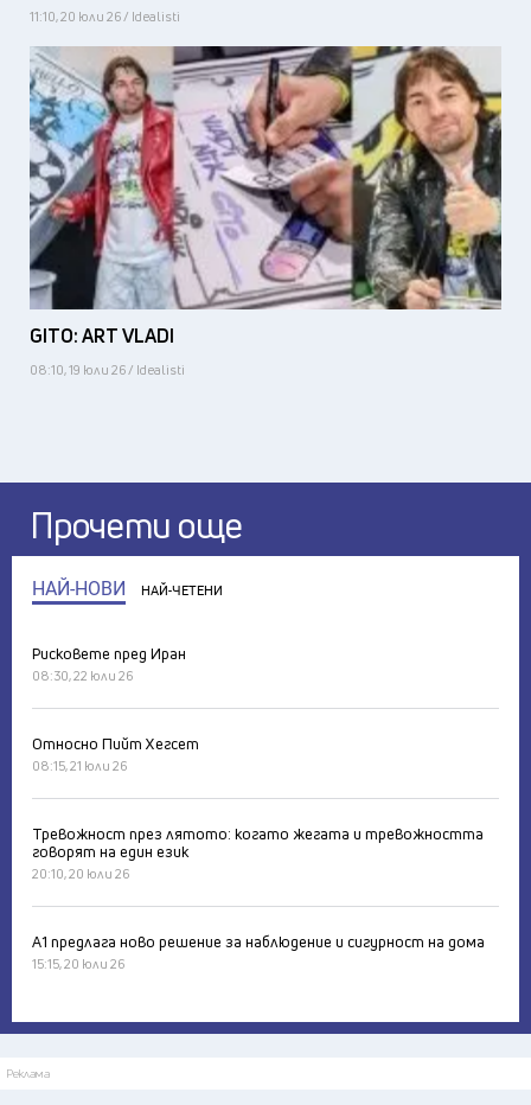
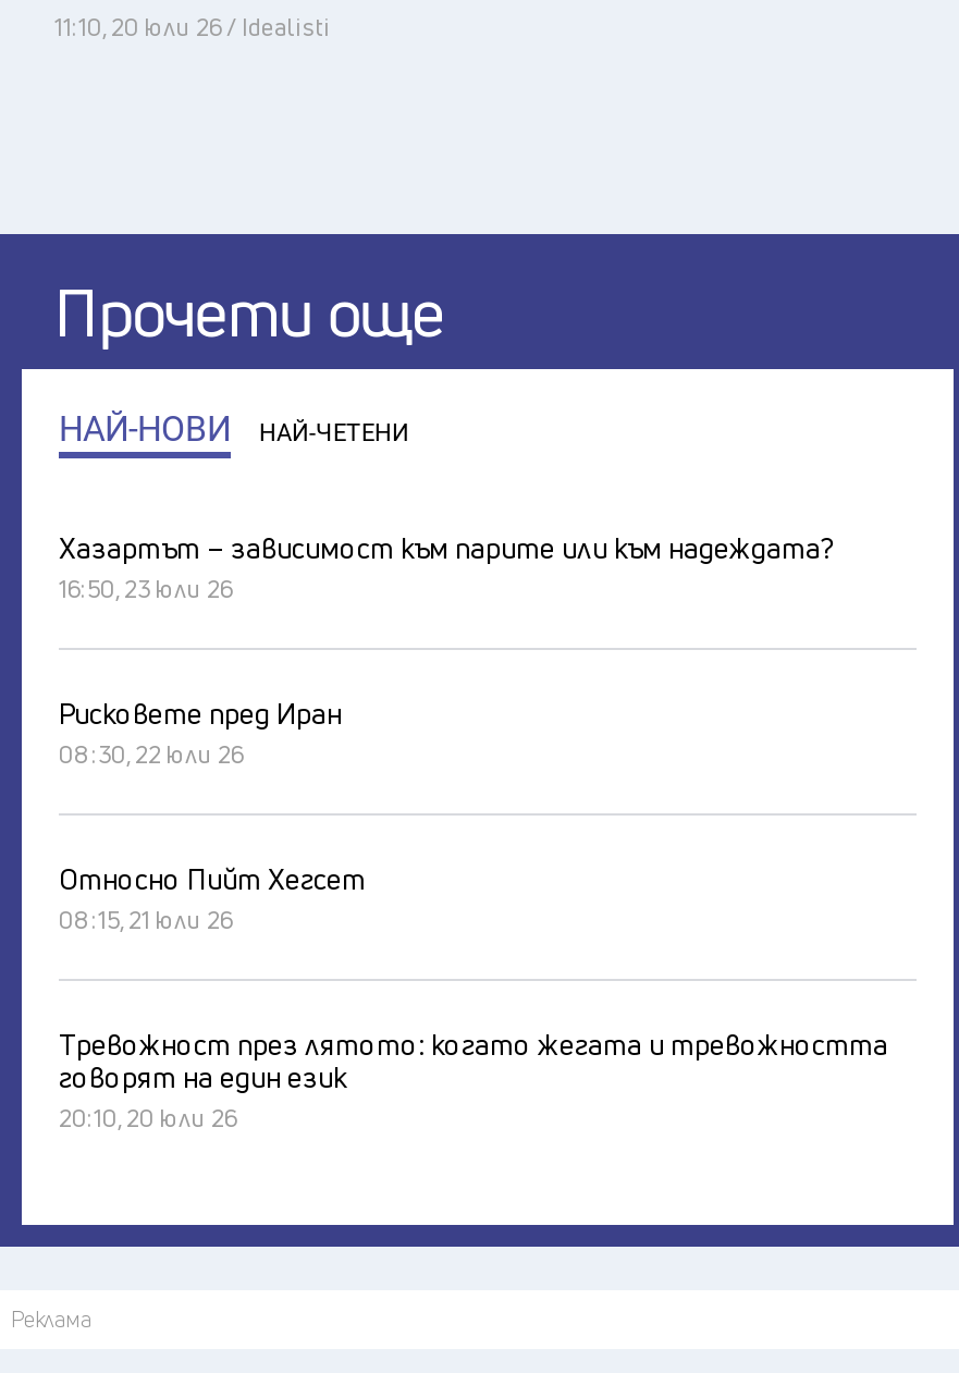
[28,45,503,378] [image] | GITO: ART VLADI | 08:10, 19 юли 26 / Idealisti -> none
none -> [59,528,832,605] Хазартът – зависимост към парите или към надеждата? | 16:50, 23 юли 26
[32,931,485,972] А1 предлага ново решение за наблюдение и сигурност на дома | 15:15, 20 юли 26 -> none

